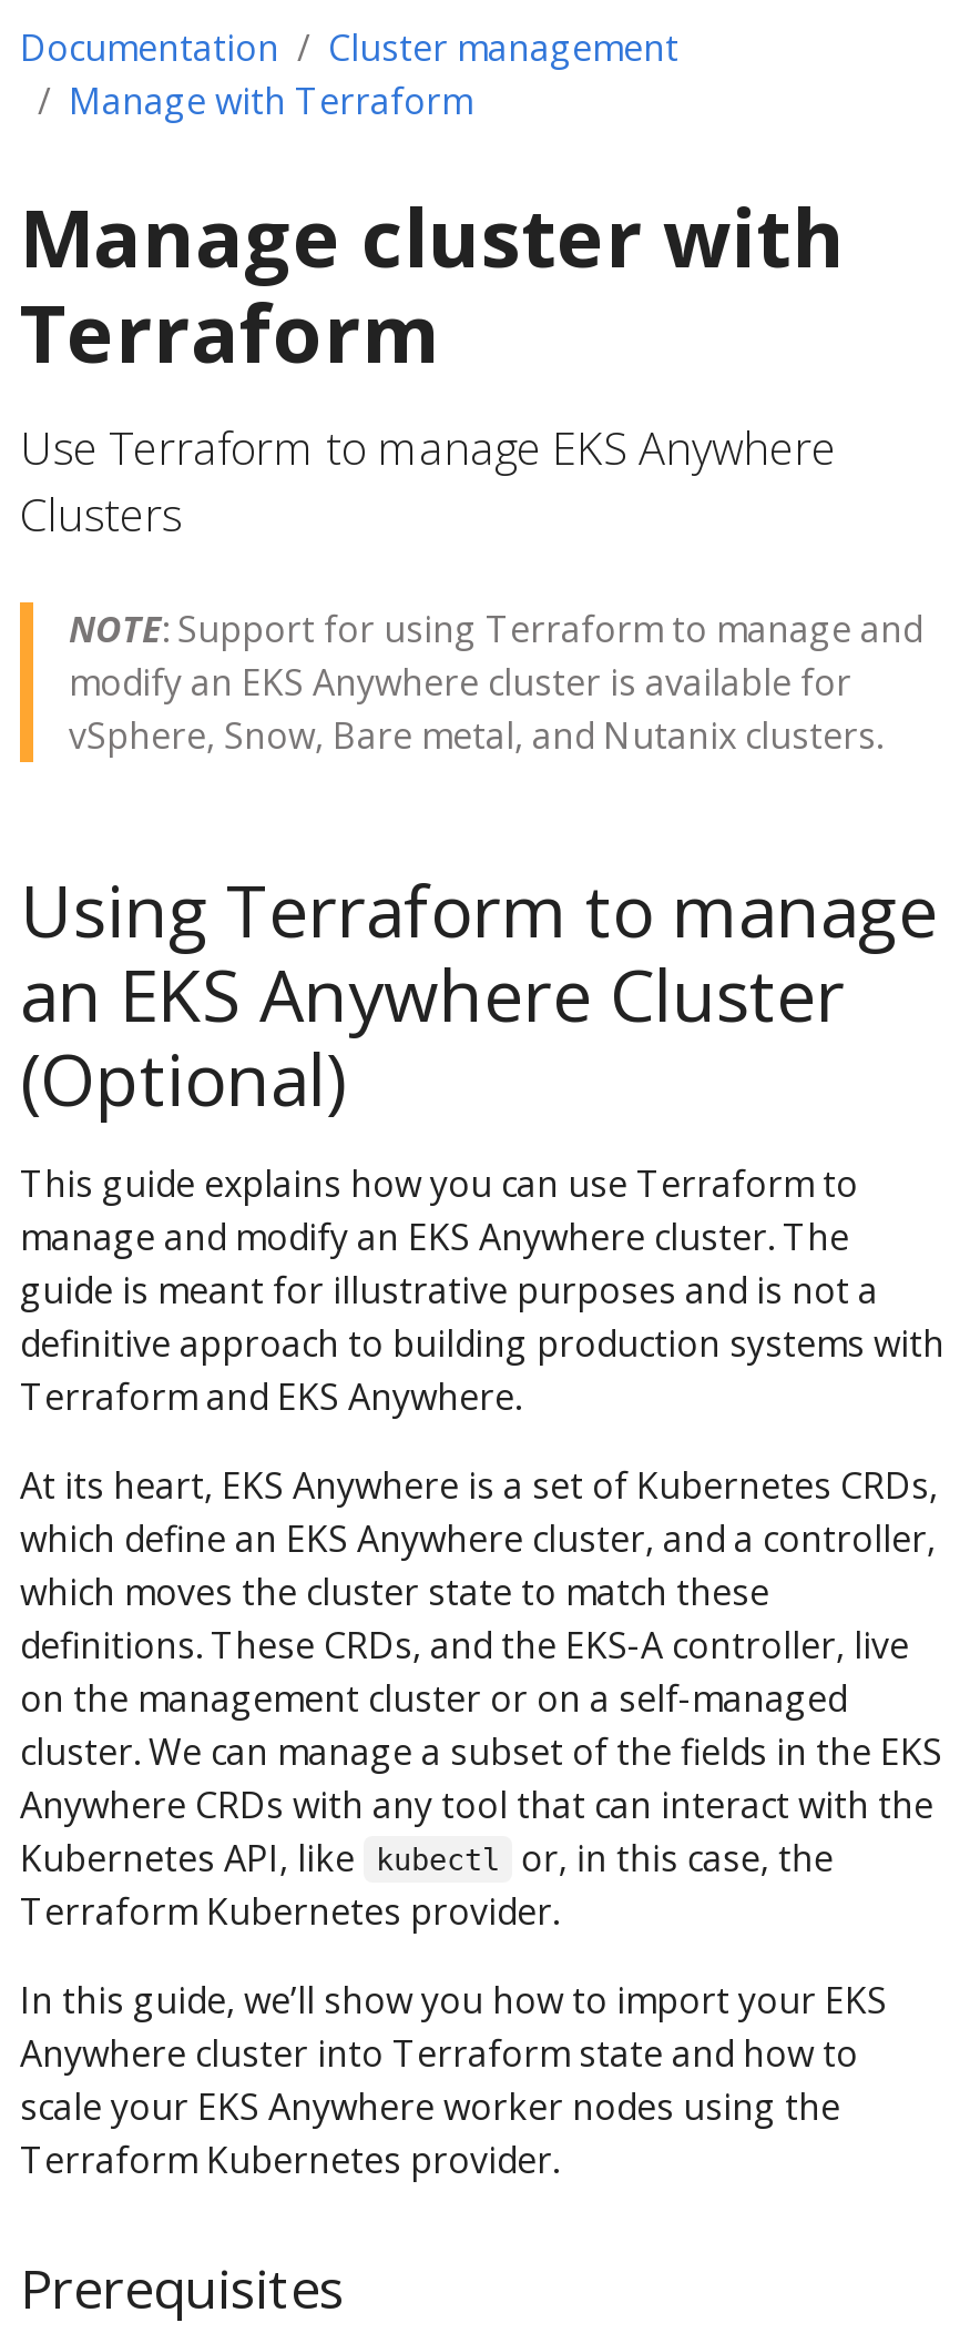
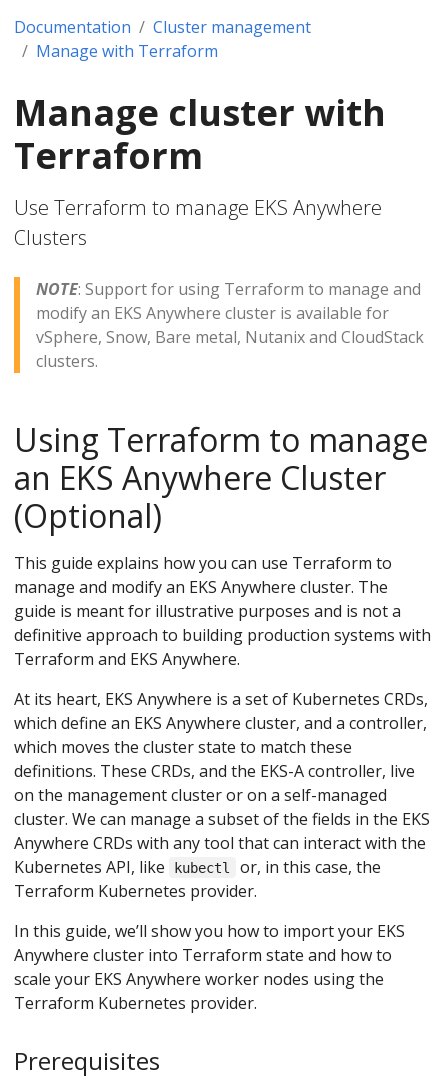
[69,710,882,759] vSphere, Snow, Bare metal, and Nutanix clusters. -> [36,326,424,372] vSphere, Snow, Bare metal, Nutanix and CloudStack | clusters.

